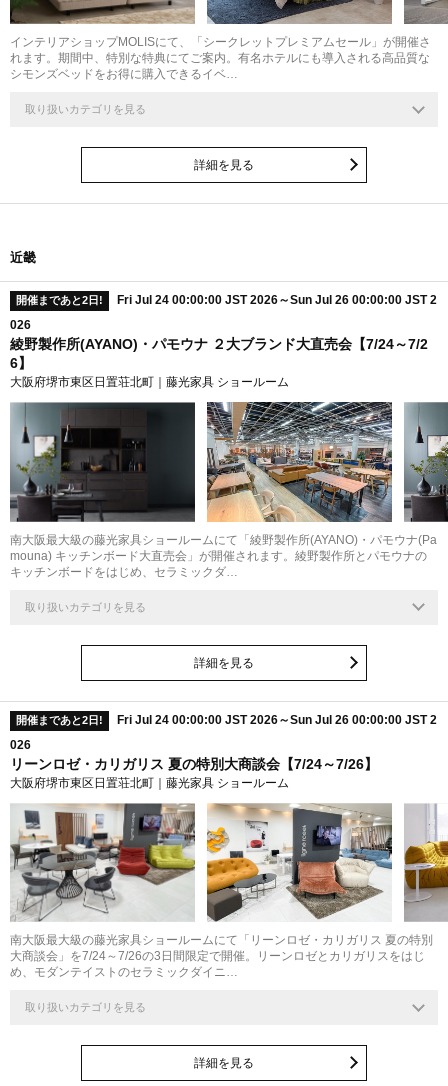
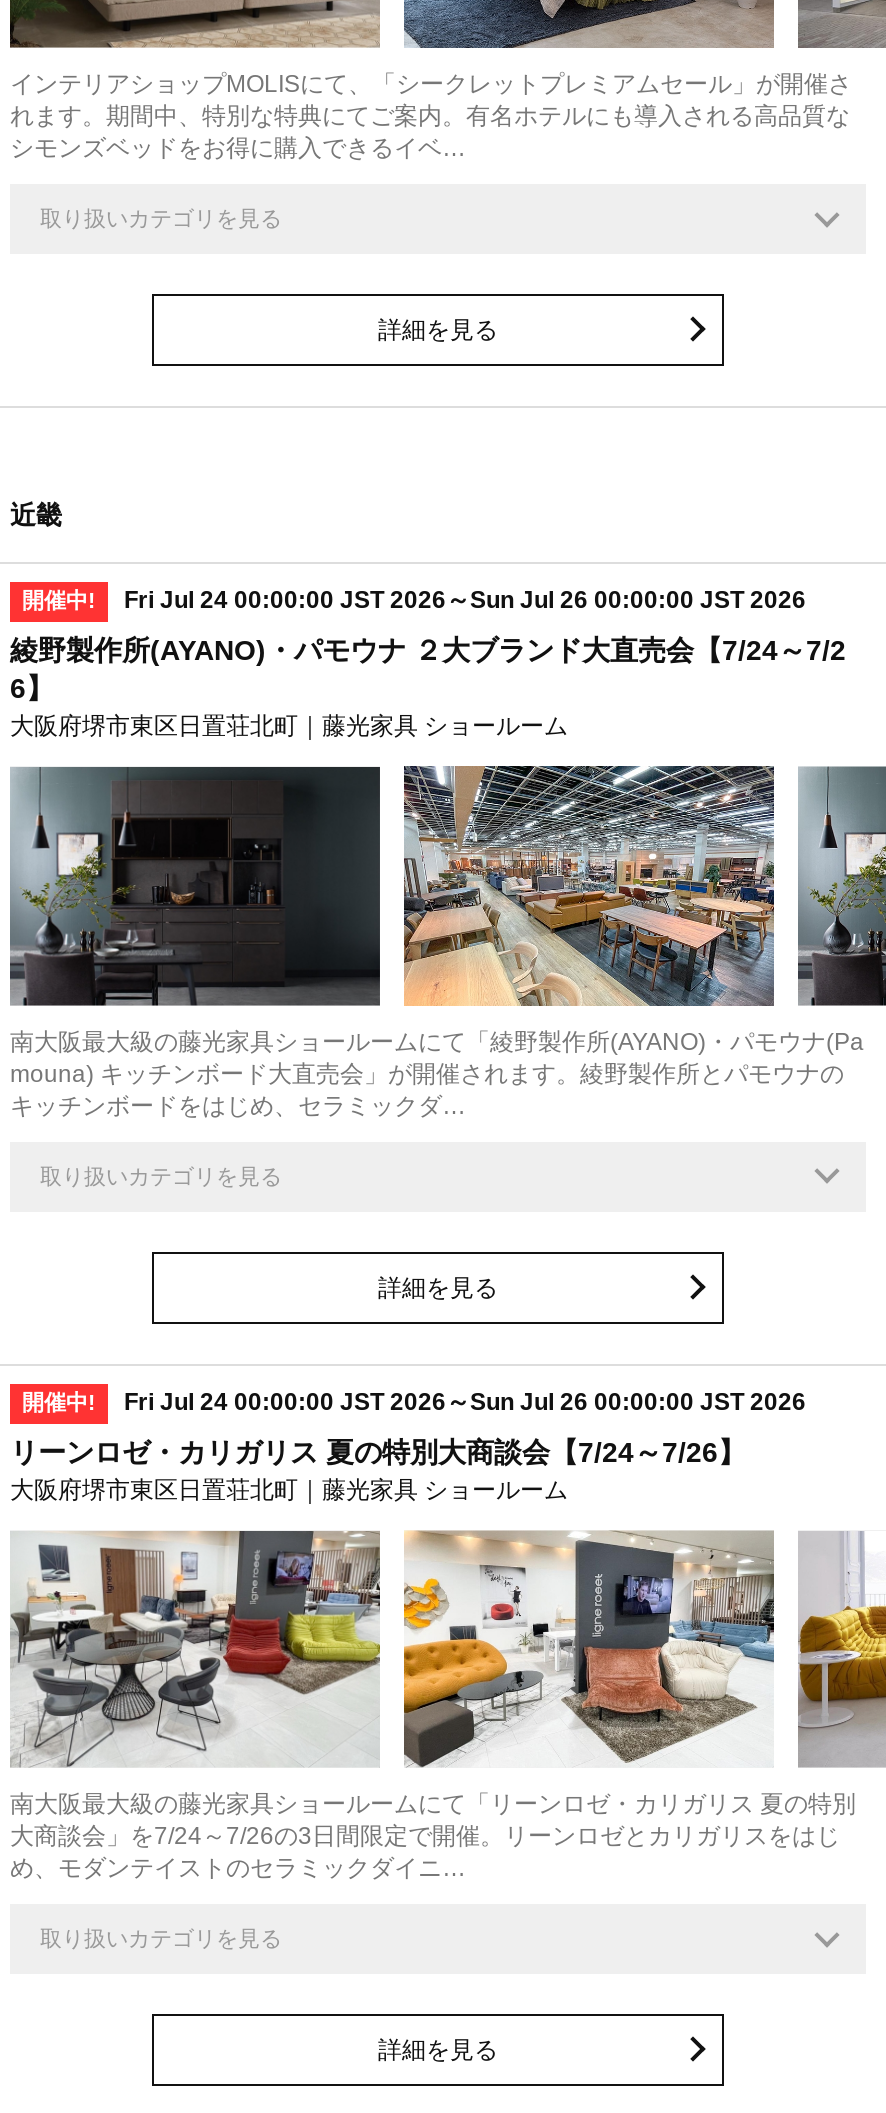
[10,293,437,332] 開催まであと2日! | Fri Jul 24 00:00:00 JST 2026～Sun Jul 26 00:00:00 JST 2 | 026 -> [22,587,806,615] 開催中! | Fri Jul 24 00:00:00 JST 2026～Sun Jul 26 00:00:00 JST 2026
[10,713,437,752] 開催まであと2日! | Fri Jul 24 00:00:00 JST 2026～Sun Jul 26 00:00:00 JST 2 | 026 -> [22,1388,806,1416] 開催中! | Fri Jul 24 00:00:00 JST 2026～Sun Jul 26 00:00:00 JST 2026

